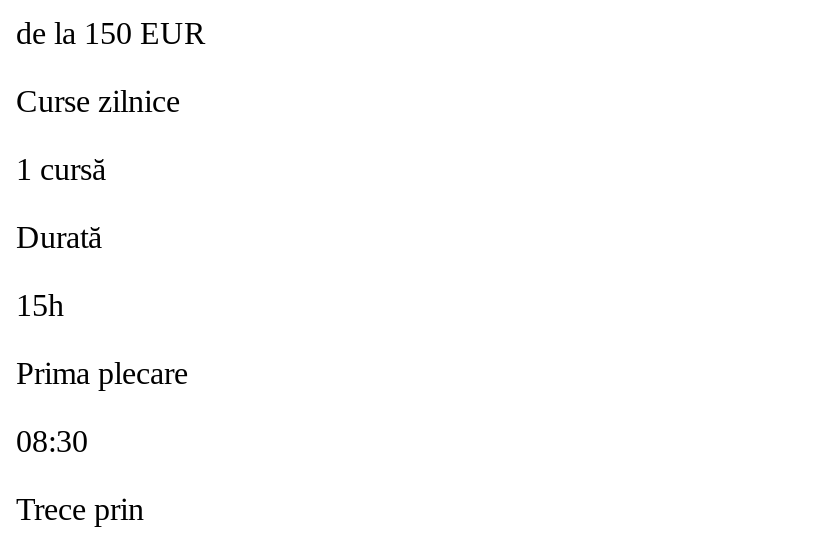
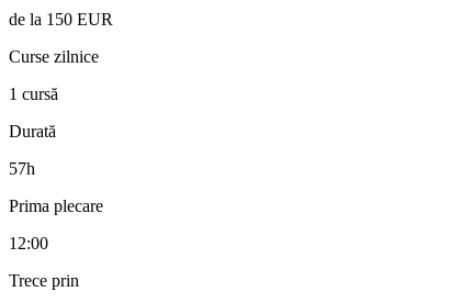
[16,288,64,322] 15h -> [9,159,35,178] 57h
[16,424,88,458] 08:30 -> [9,234,48,253] 12:00

